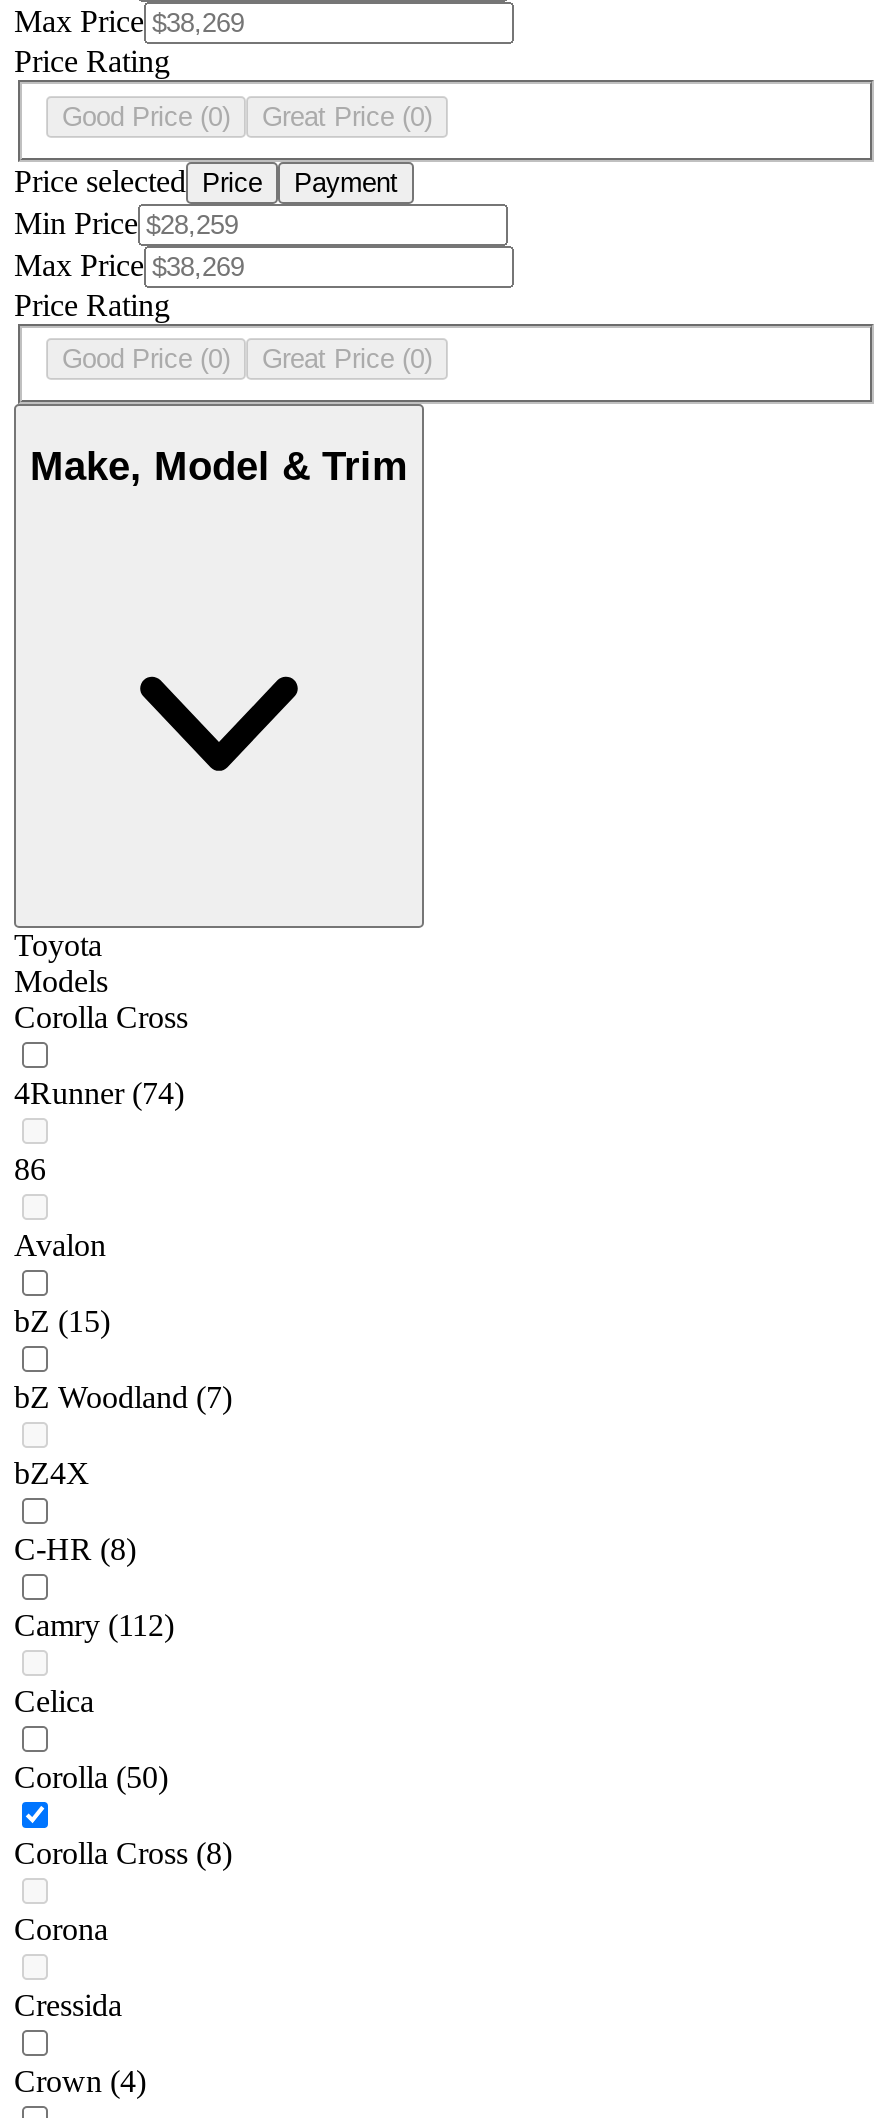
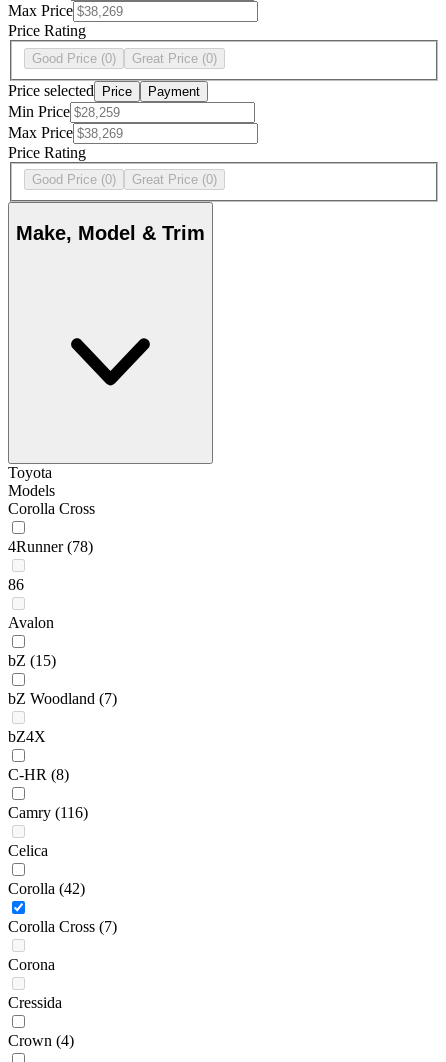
[14,1077,184,1111] 4Runner (74) -> [8,538,93,555] 4Runner (78)
[14,1609,174,1643] Camry (112) -> [8,804,88,821] Camry (116)
[14,1761,168,1795] Corolla (50) -> [8,880,85,897] Corolla (42)
[14,1837,232,1871] Corolla Cross (8) -> [8,918,117,935] Corolla Cross (7)

